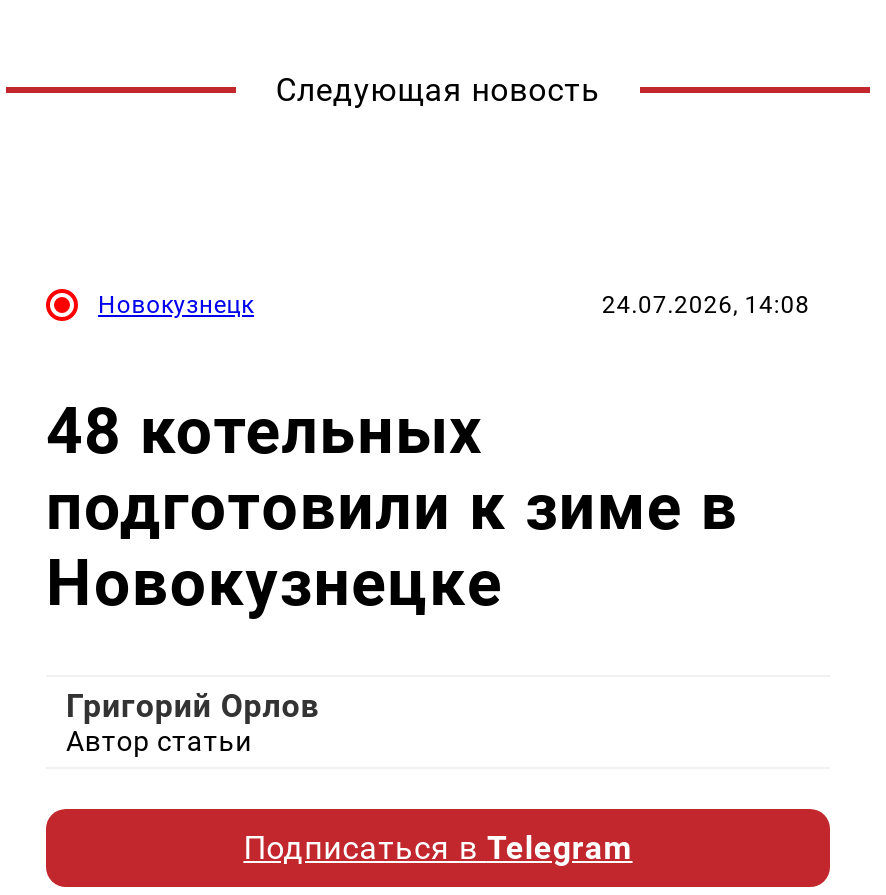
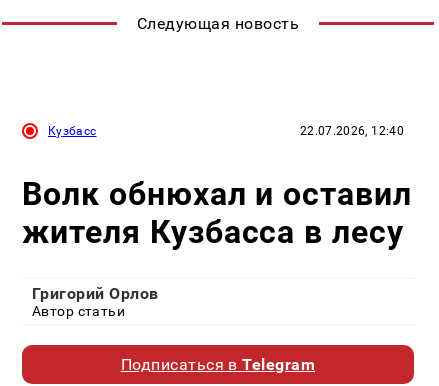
[98,290,810,318] Новокузнецк | 24.07.2026, 14:08 -> [48,124,404,138] Кузбасс | 22.07.2026, 12:40
[46,394,738,622] 48 котельных | подготовили к зиме в | Новокузнецке -> [22,175,412,251] Волк обнюхал и оставил | жителя Кузбасса в лесу

